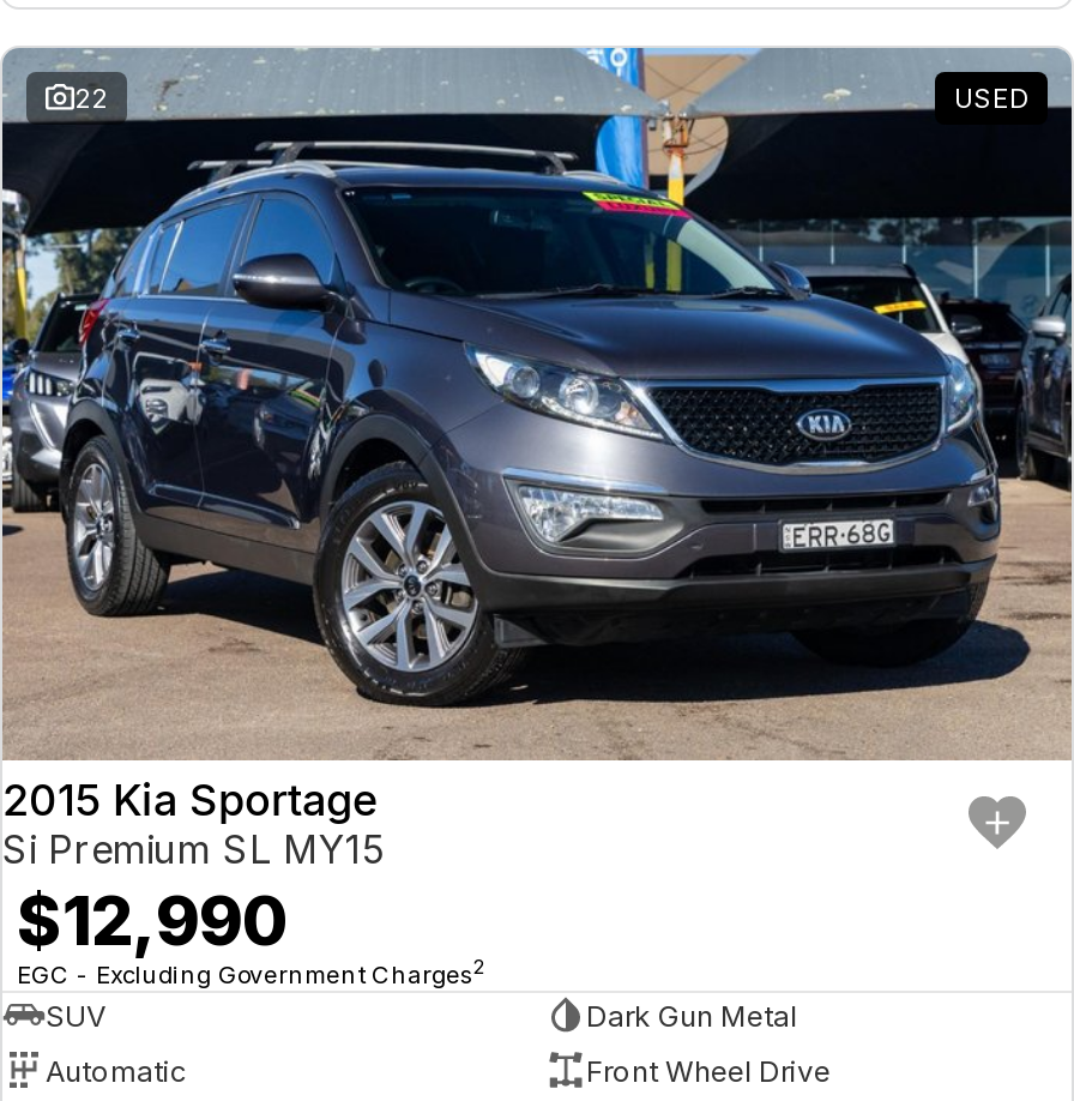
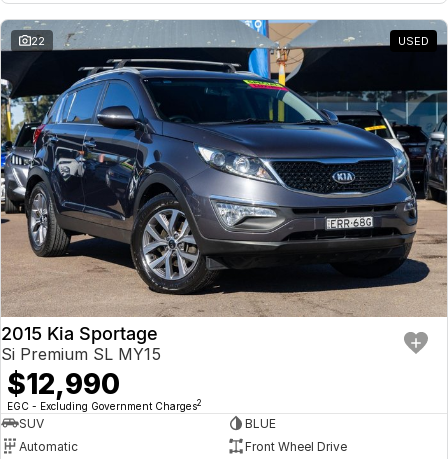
[586,997,797,1033] Dark Gun Metal -> [244,416,275,431] BLUE

